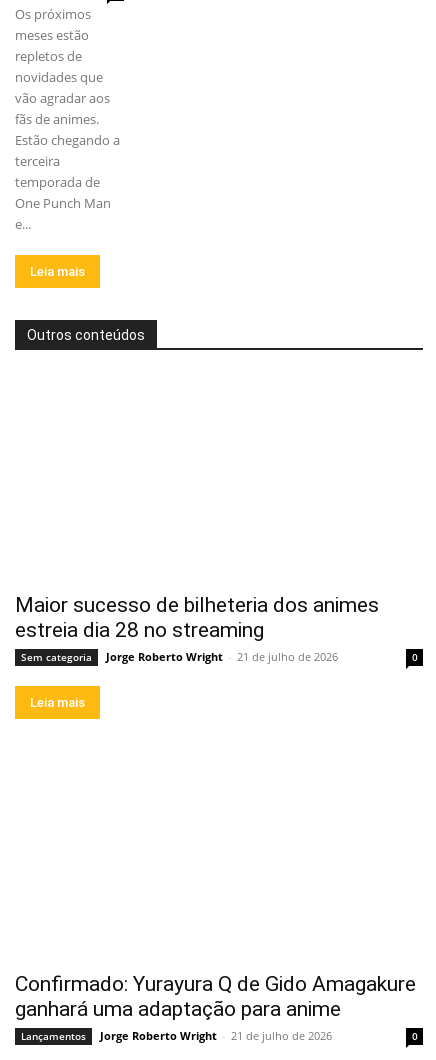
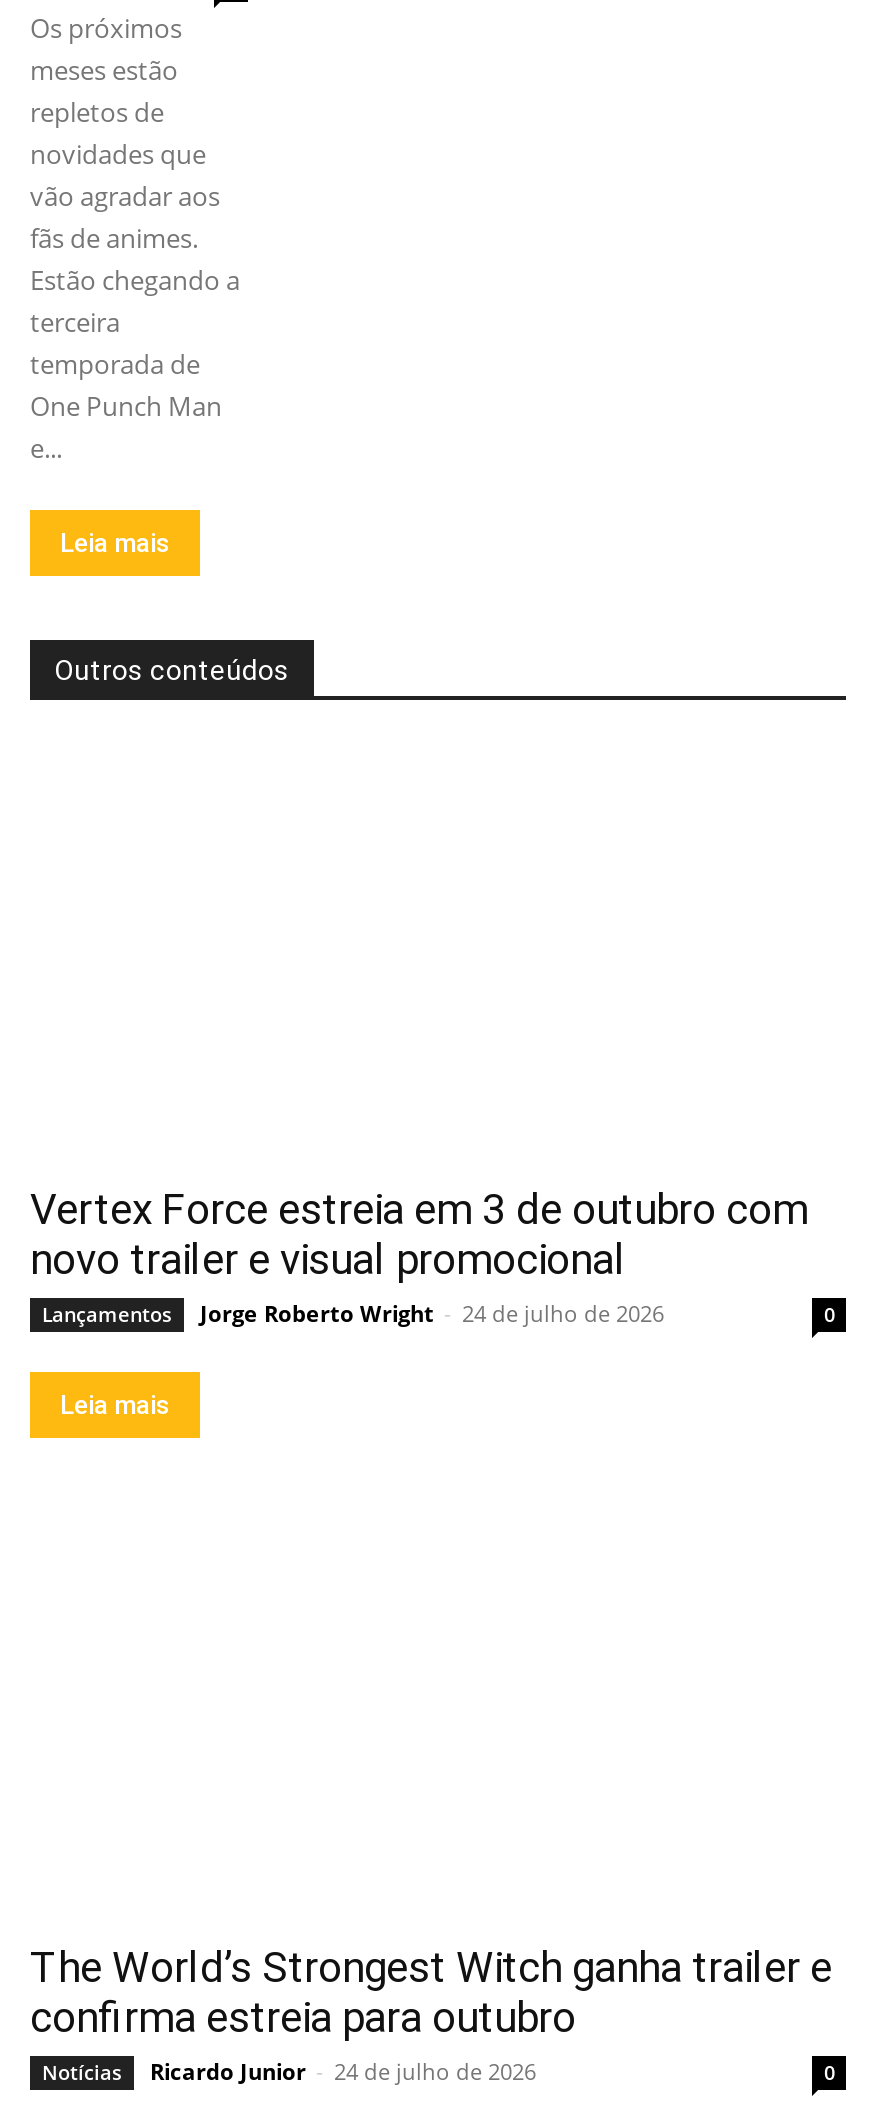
[15,593,379,664] Maior sucesso de bilheteria dos animes | estreia dia 28 no streaming | Sem categoria | Jorge Roberto Wright - 21 de julho de 2026 -> [30,1185,808,1327] Vertex Force estreia em 3 de outubro com | novo trailer e visual promocional | Lançamentos | Jorge Roberto Wright - 24 de julho de 2026
[15,972,416,1043] Confirmado: Yurayura Q de Gido Amagakure | ganhará uma adaptação para anime | Lançamentos | Jorge Roberto Wright - 21 de julho de 2026 -> [30,1943,832,2085] The World’s Strongest Witch ganha trailer e | confirma estreia para outubro | Notícias | Ricardo Junior - 24 de julho de 2026

